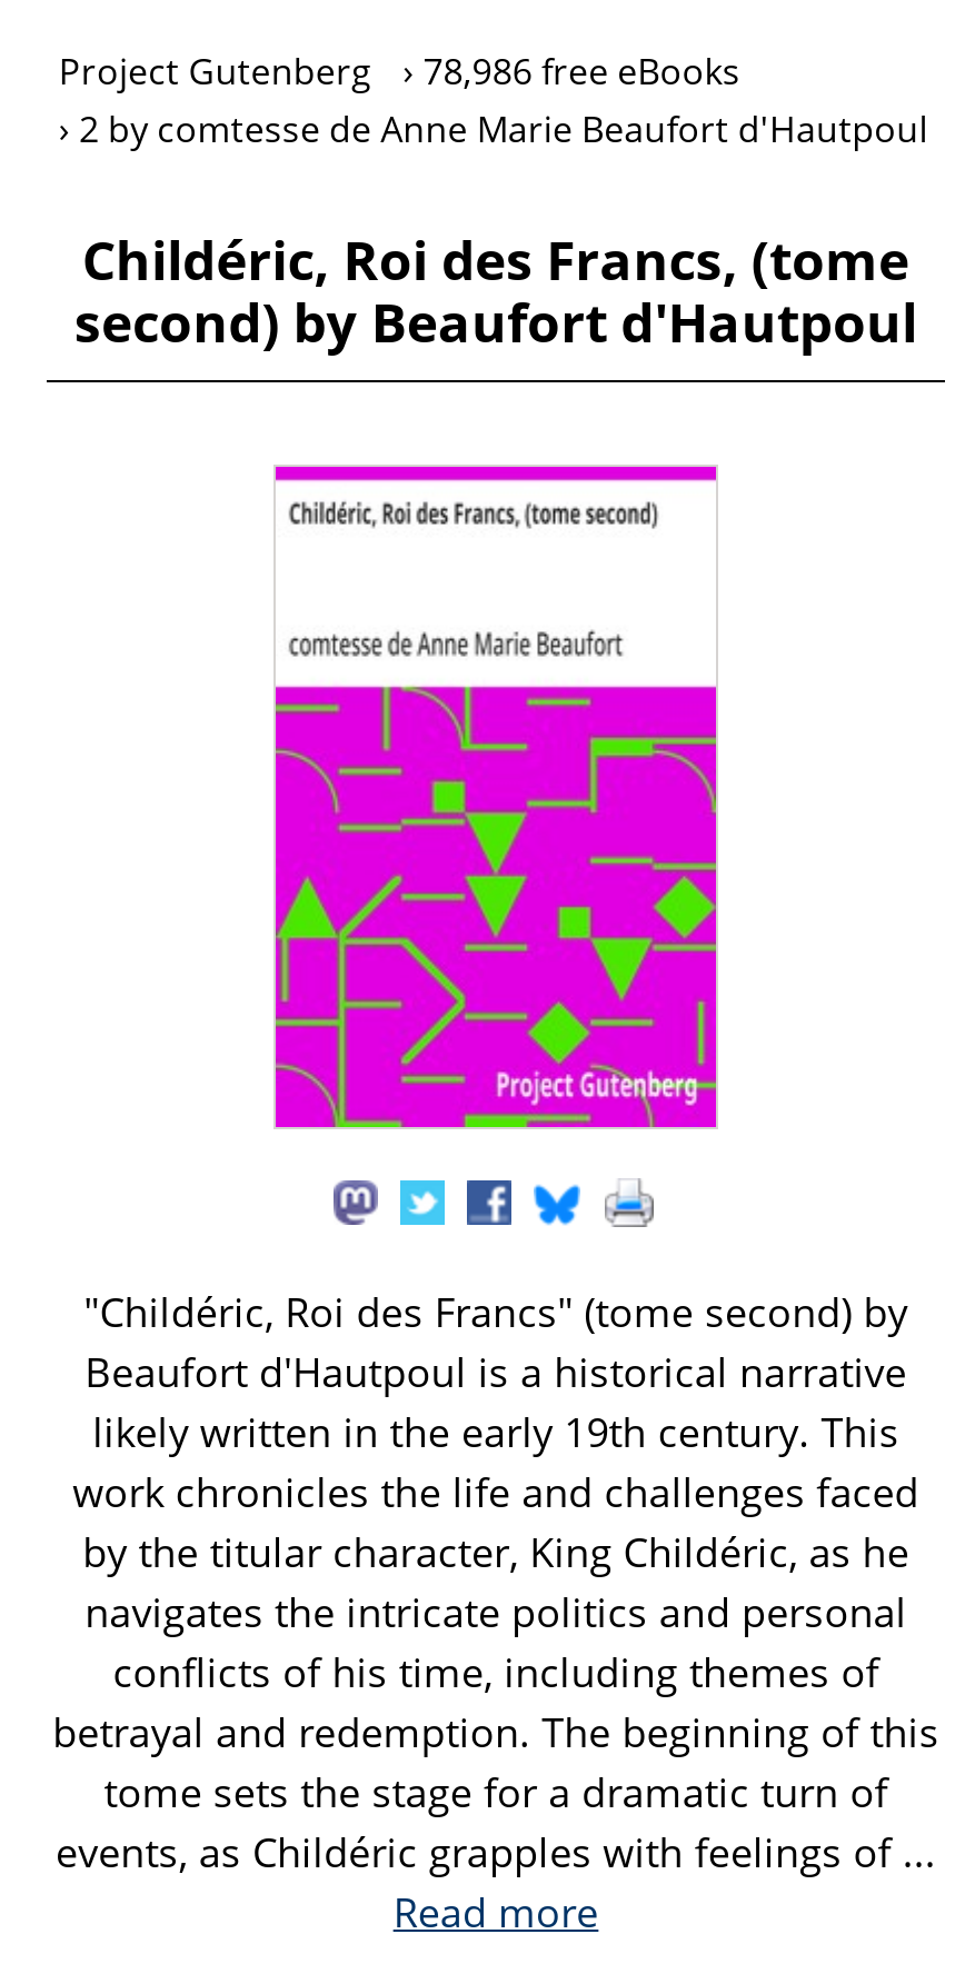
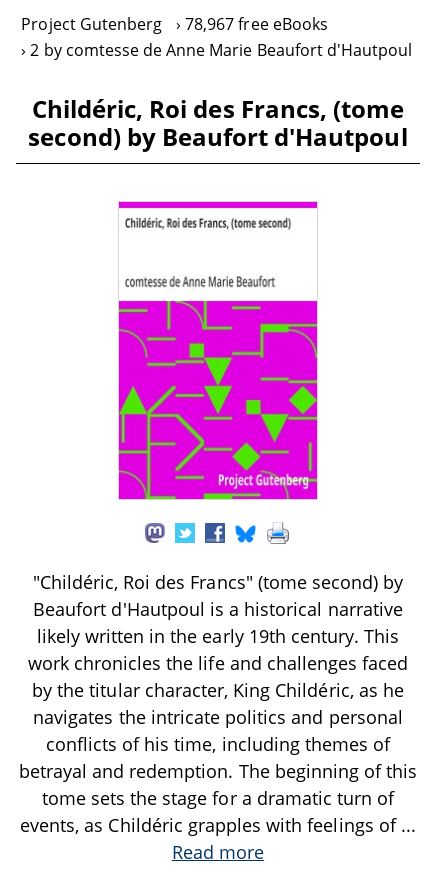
[59,47,740,96] Project Gutenberg 78,986 free eBooks -> [21,13,328,35] Project Gutenberg 78,967 free eBooks

